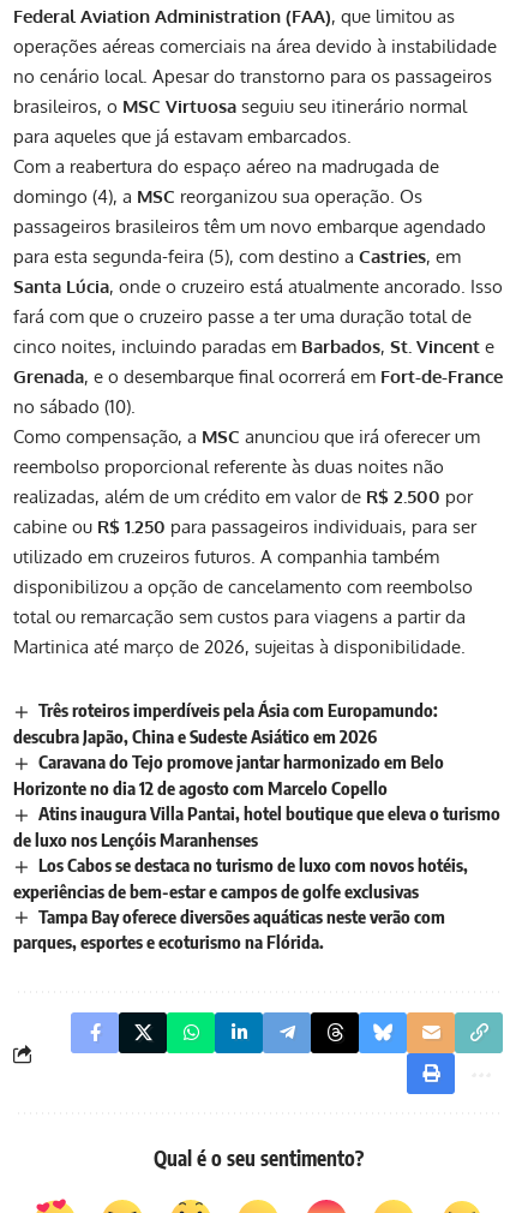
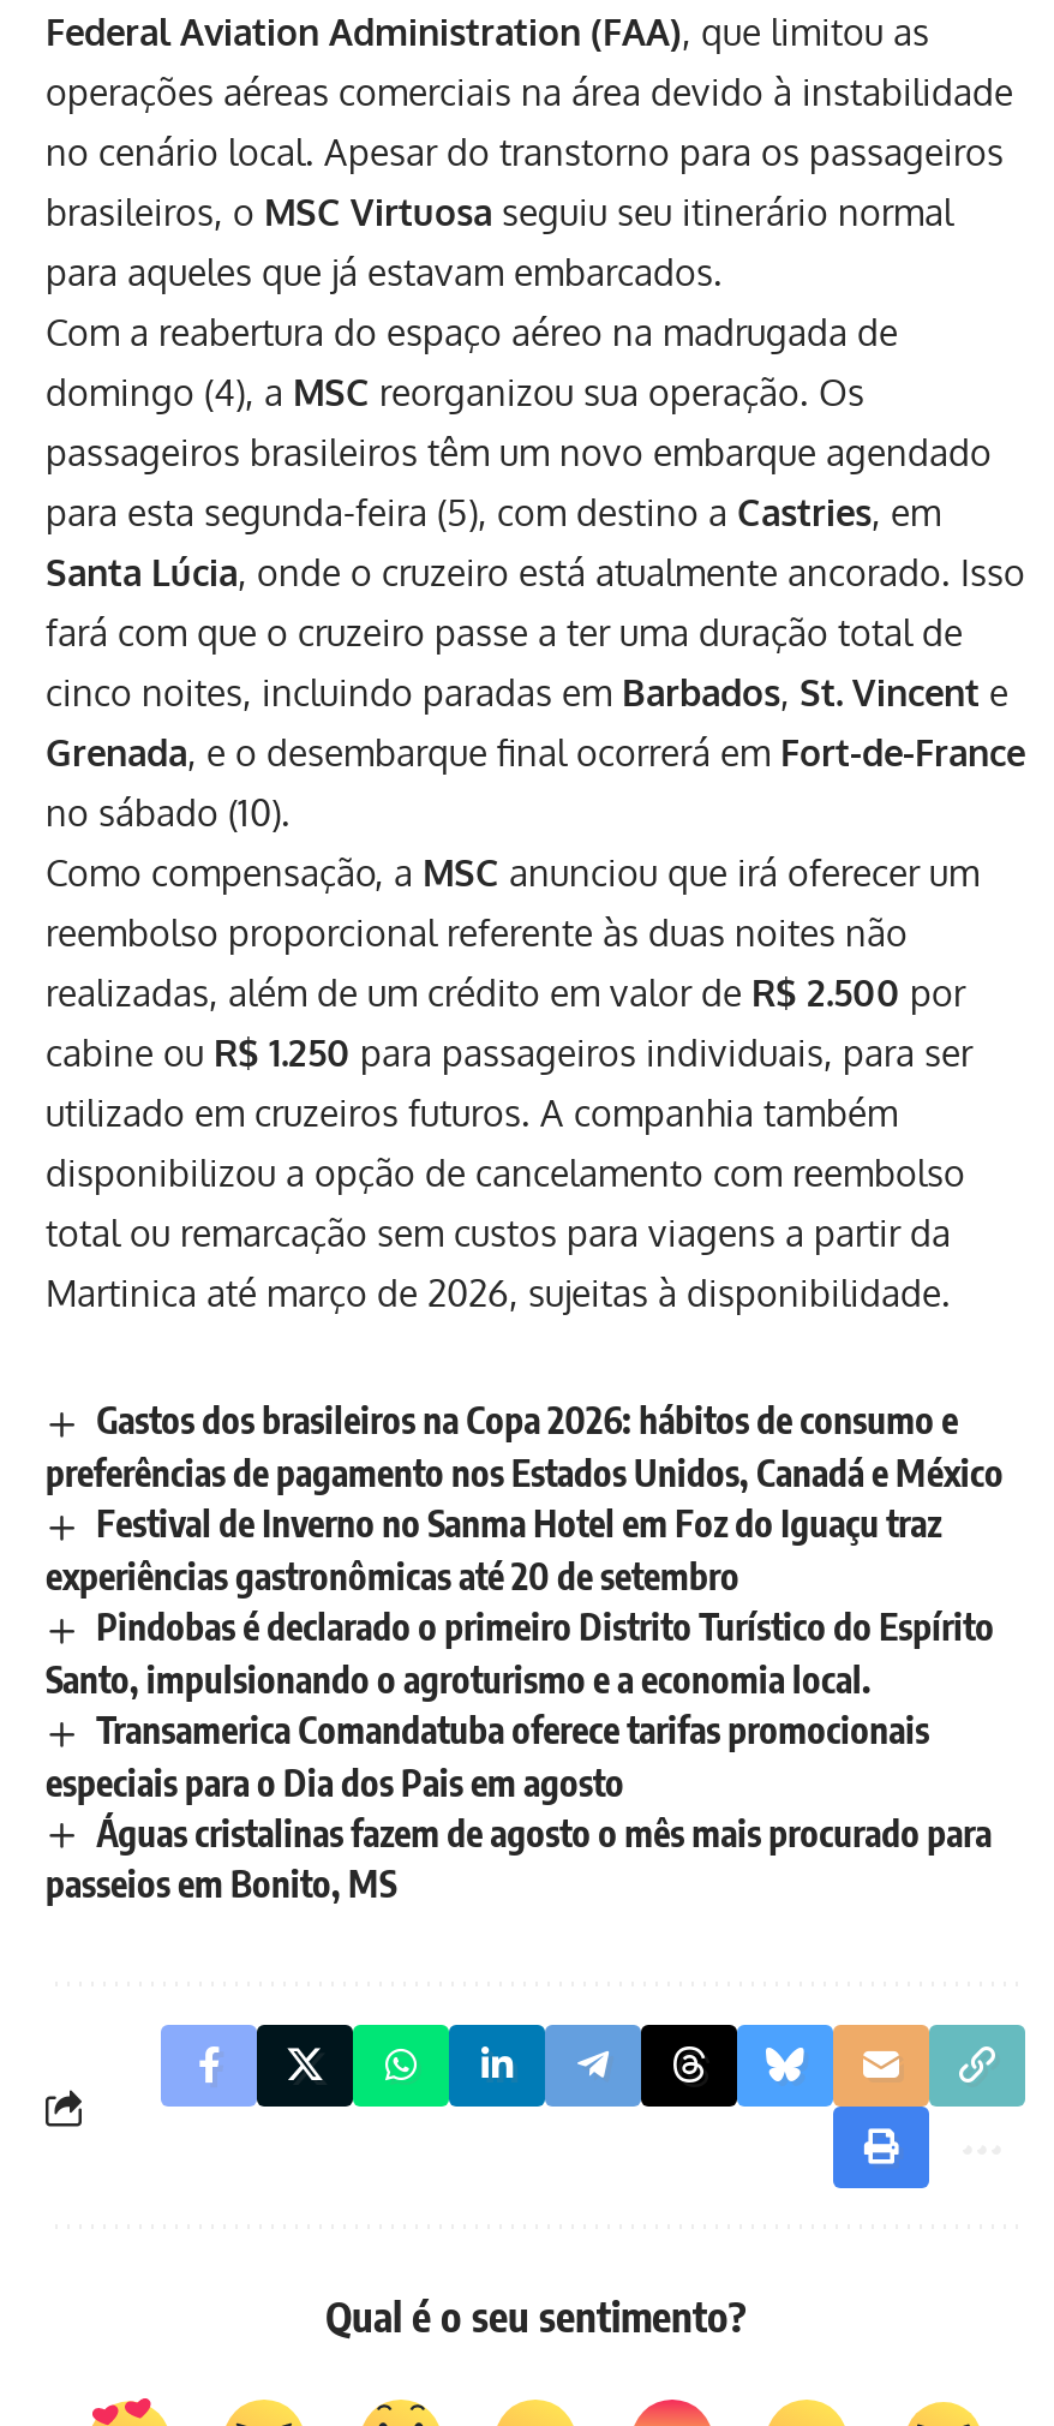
[13,699,501,953] Três roteiros imperdíveis pela Ásia com Europamundo: | descubra Japão, China e Sudeste Asiático em 2026 | Caravana do Tejo promove jantar harmonizado em Belo | Horizonte no dia 12 de agosto com Marcelo Copello | Atins inaugura Villa Pantai, hotel boutique que eleva o turismo | de luxo nos Lençóis Maranhenses | Los Cabos se destaca no turismo de luxo com novos hotéis, | experiências de bem-estar e campos de golfe exclusivas | Tampa Bay oferece diversões aquáticas neste verão com | parques, esportes e ecoturismo na Flórida. -> [46,1398,1004,1906] Gastos dos brasileiros na Copa 2026: hábitos de consumo e | preferências de pagamento nos Estados Unidos, Canadá e México | Festival de Inverno no Sanma Hotel em Foz do Iguaçu traz | experiências gastronômicas até 20 de setembro | Pindobas é declarado o primeiro Distrito Turístico do Espírito | Santo, impulsionando o agroturismo e a economia local. | Transamerica Comandatuba oferece tarifas promocionais | especiais para o Dia dos Pais em agosto | Águas cristalinas fazem de agosto o mês mais procurado para | passeios em Bonito, MS

